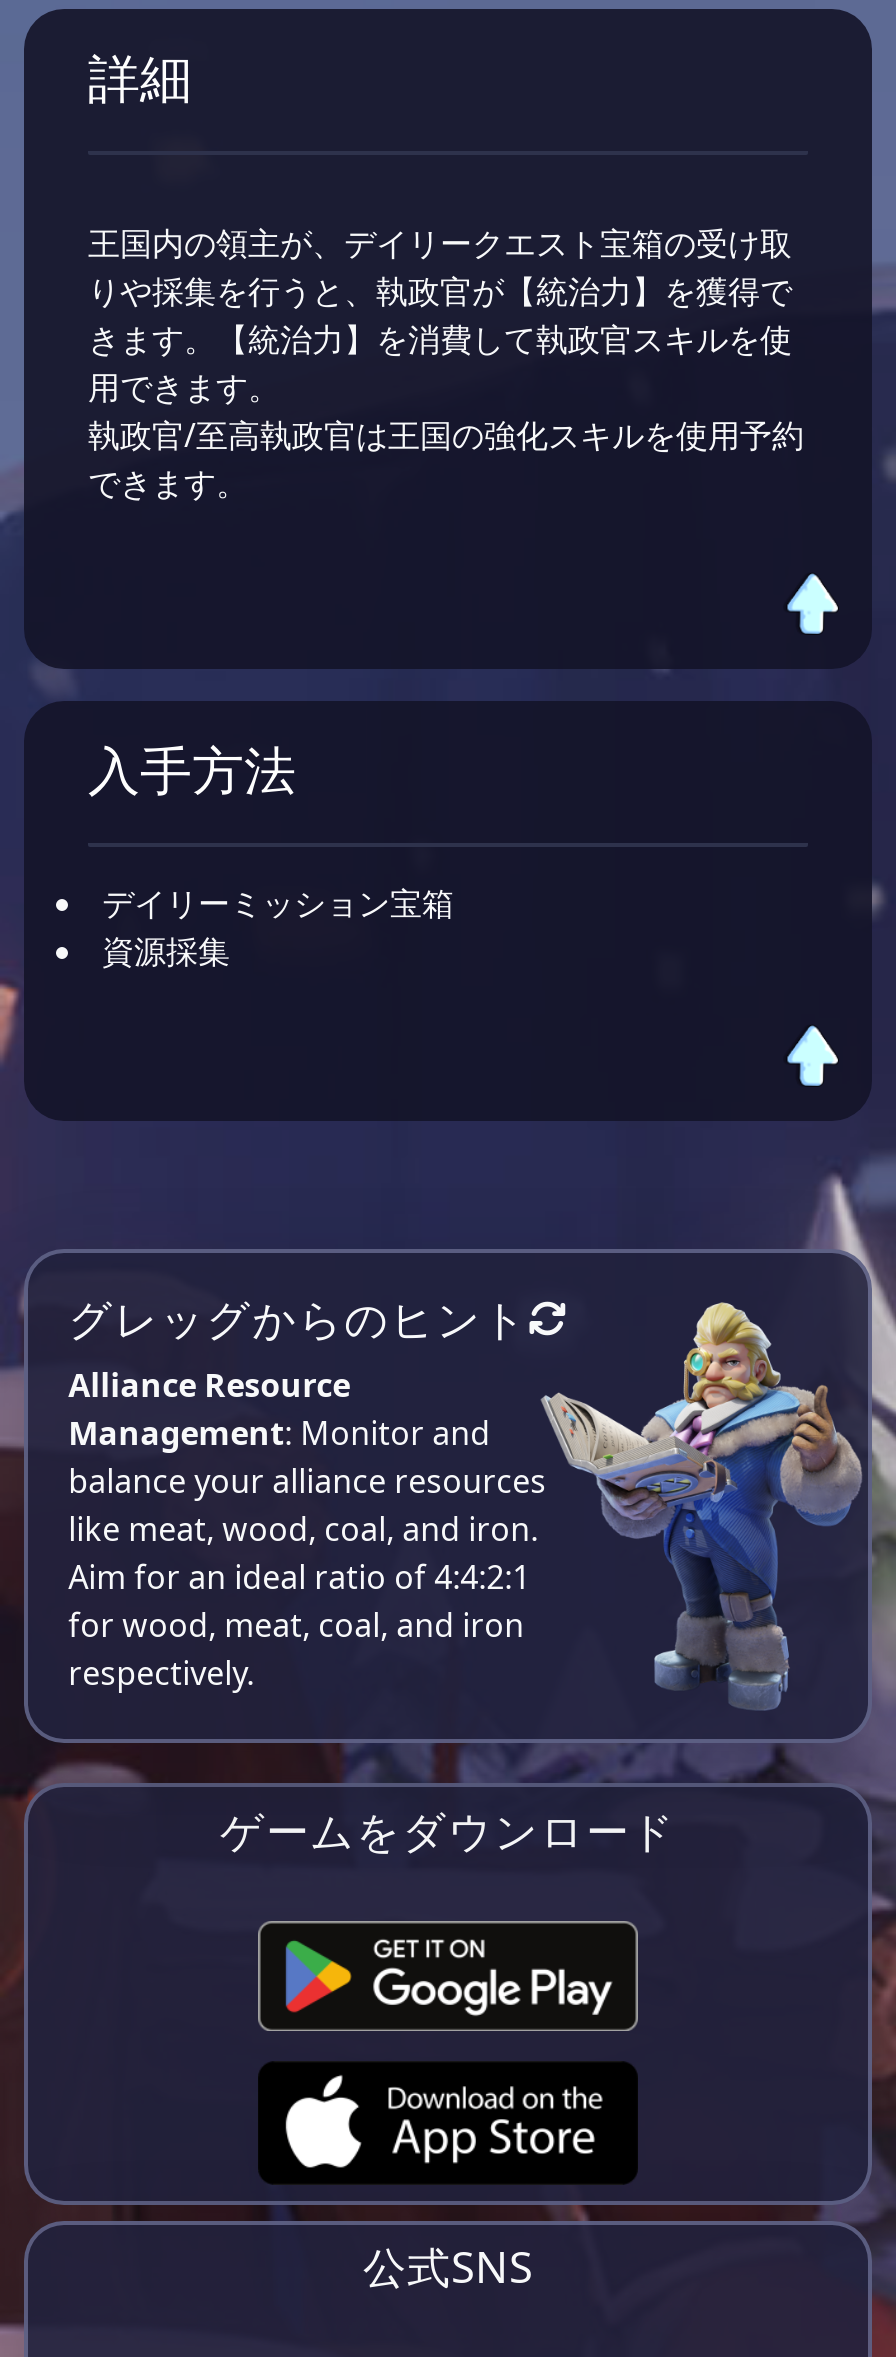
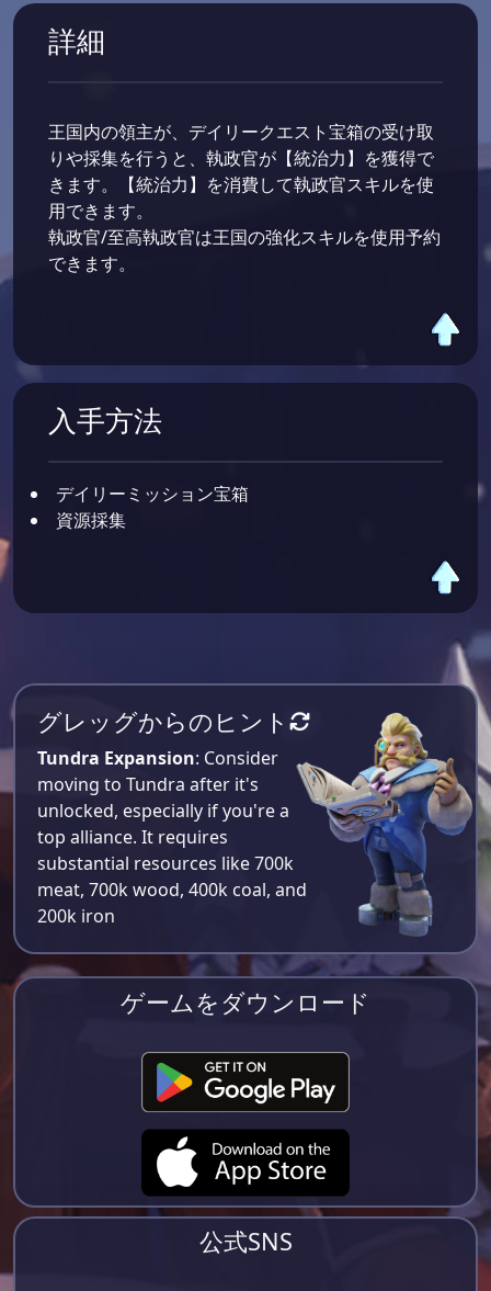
[68,1364,546,1696] Alliance Resource | Management: Monitor and | balance your alliance resources | like meat, wood, coal, and iron. | Aim for an ideal ratio of 4:4:2:1 | for wood, meat, coal, and iron | respectively. -> [37,746,307,928] Tundra Expansion: Consider | moving to Tundra after it's | unlocked, especially if you're a | top alliance. It requires | substantial resources like 700k | meat, 700k wood, 400k coal, and | 200k iron

